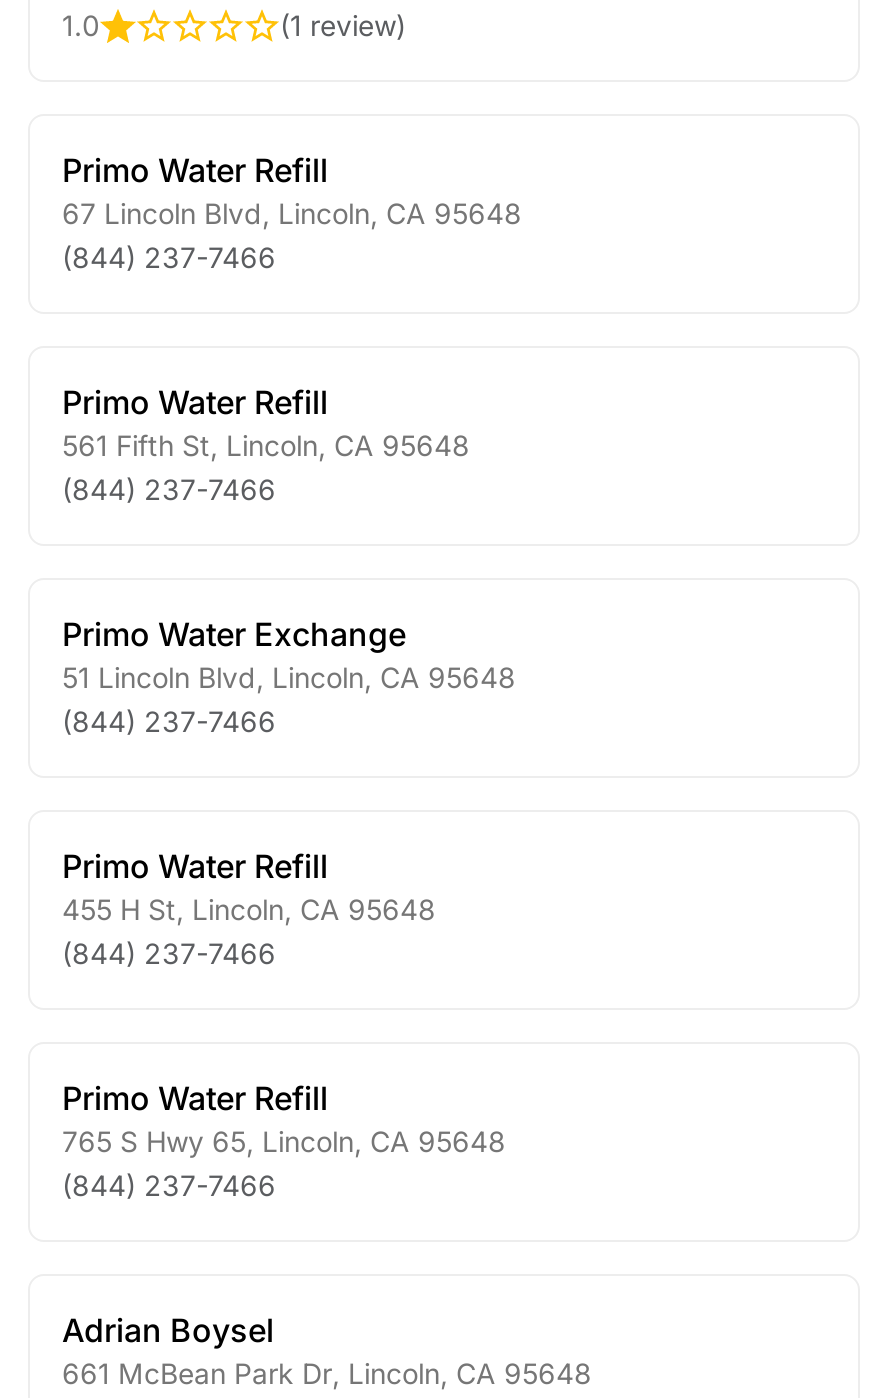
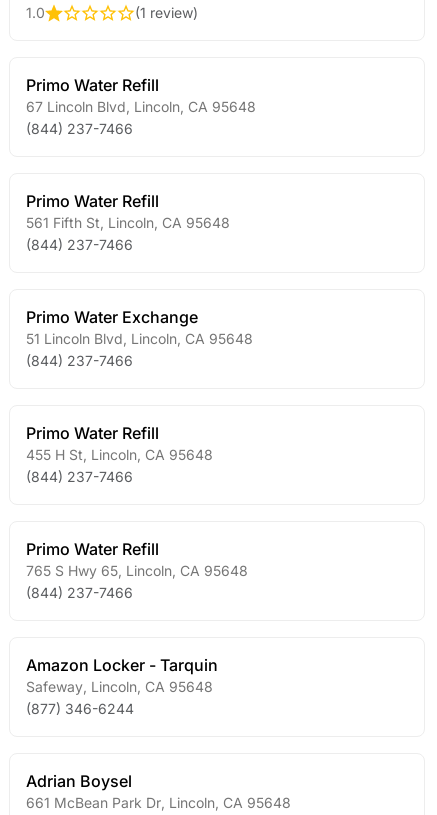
none -> [26,655,218,717] Amazon Locker - Tarquin | Safeway, Lincoln, CA 95648 | (877) 346-6244

